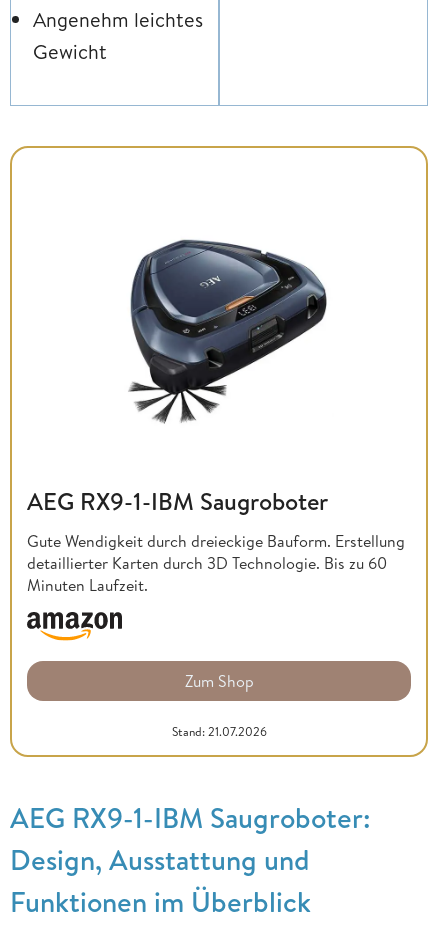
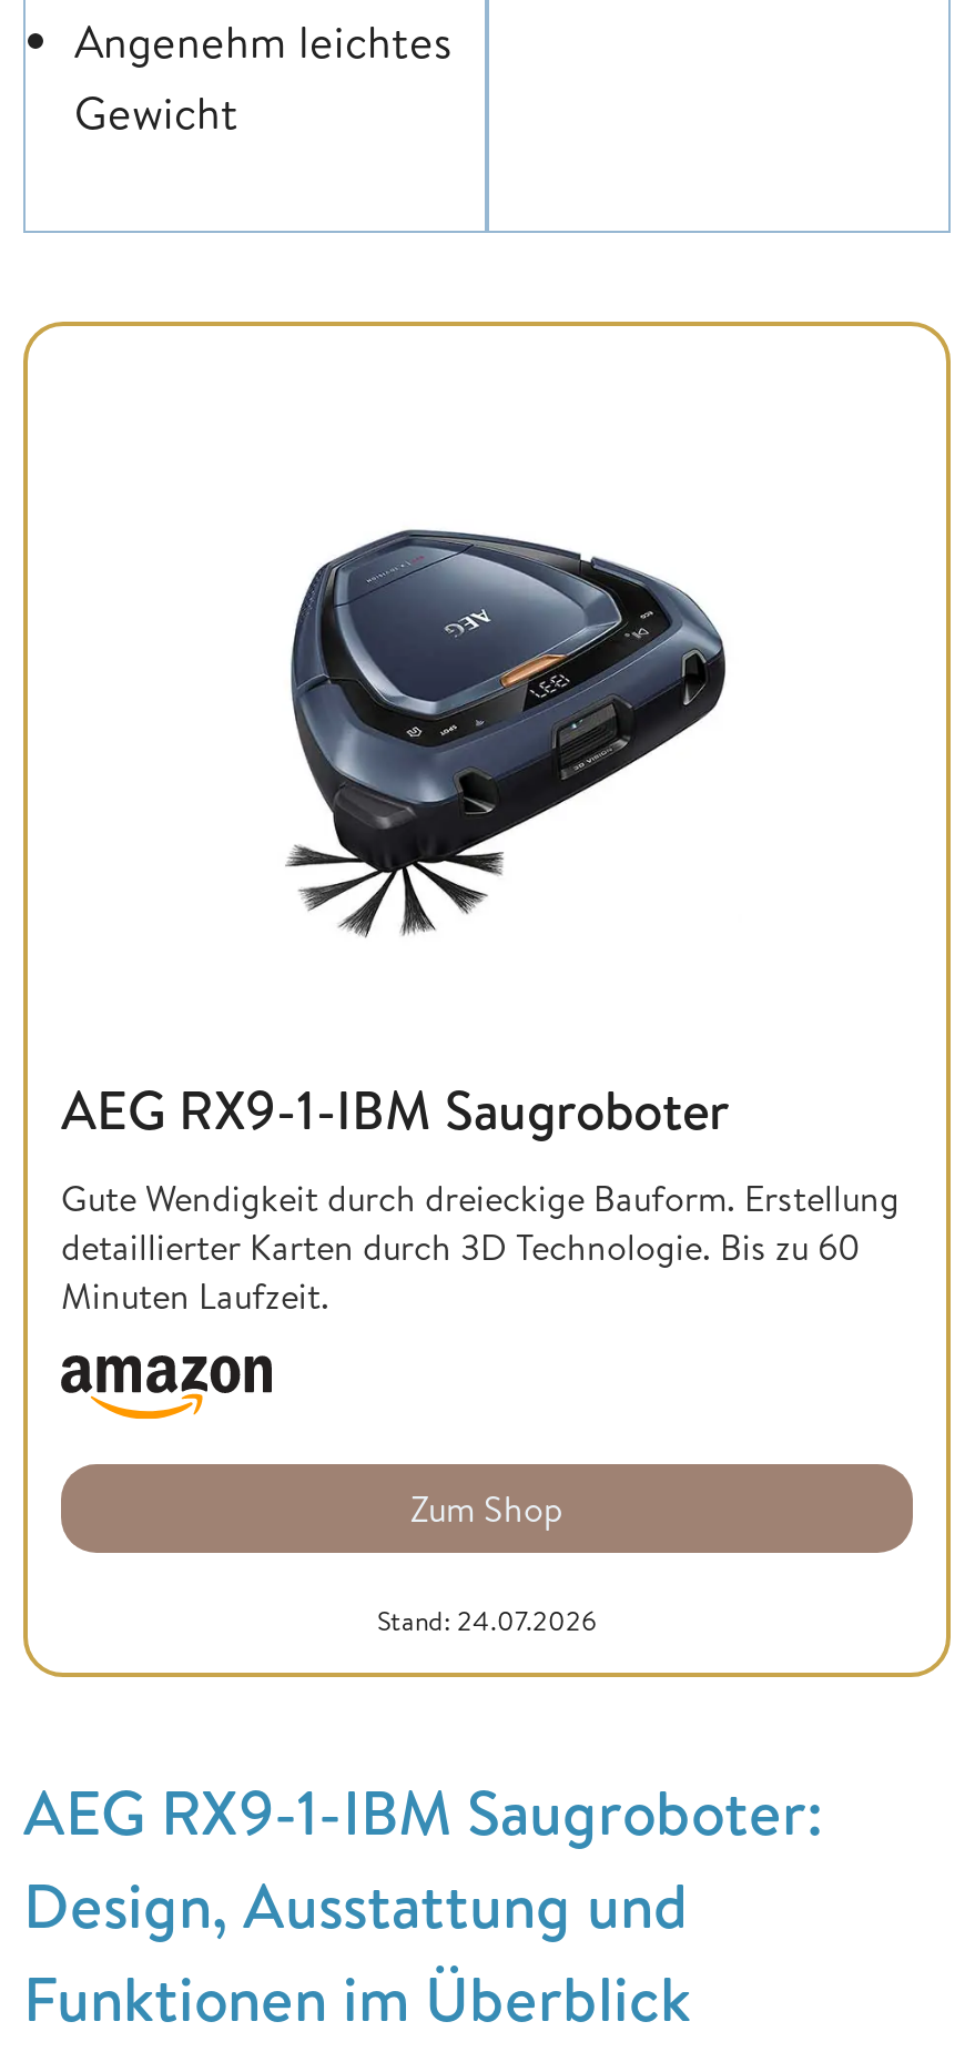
[171,723,266,740] Stand: 21.07.2026 -> [377,1602,597,1639] Stand: 24.07.2026

